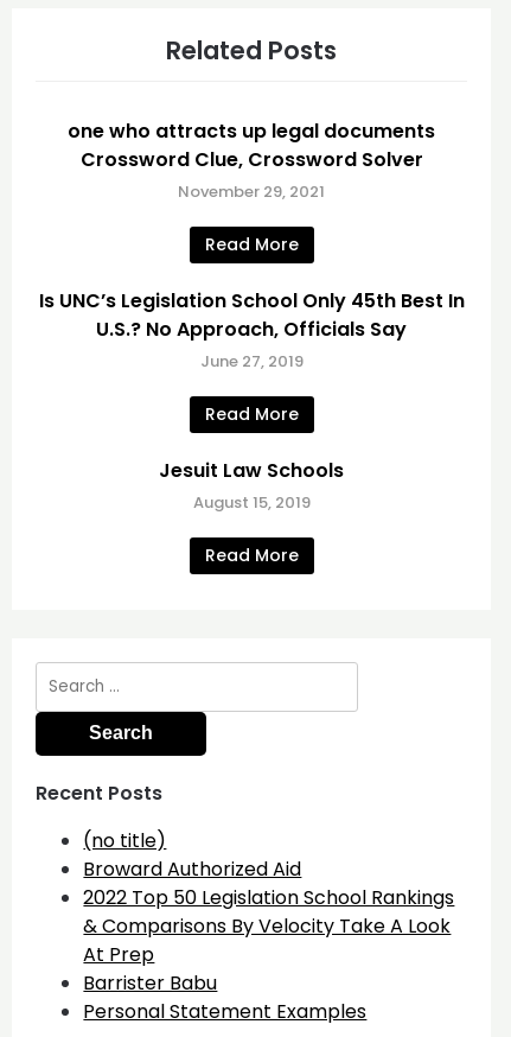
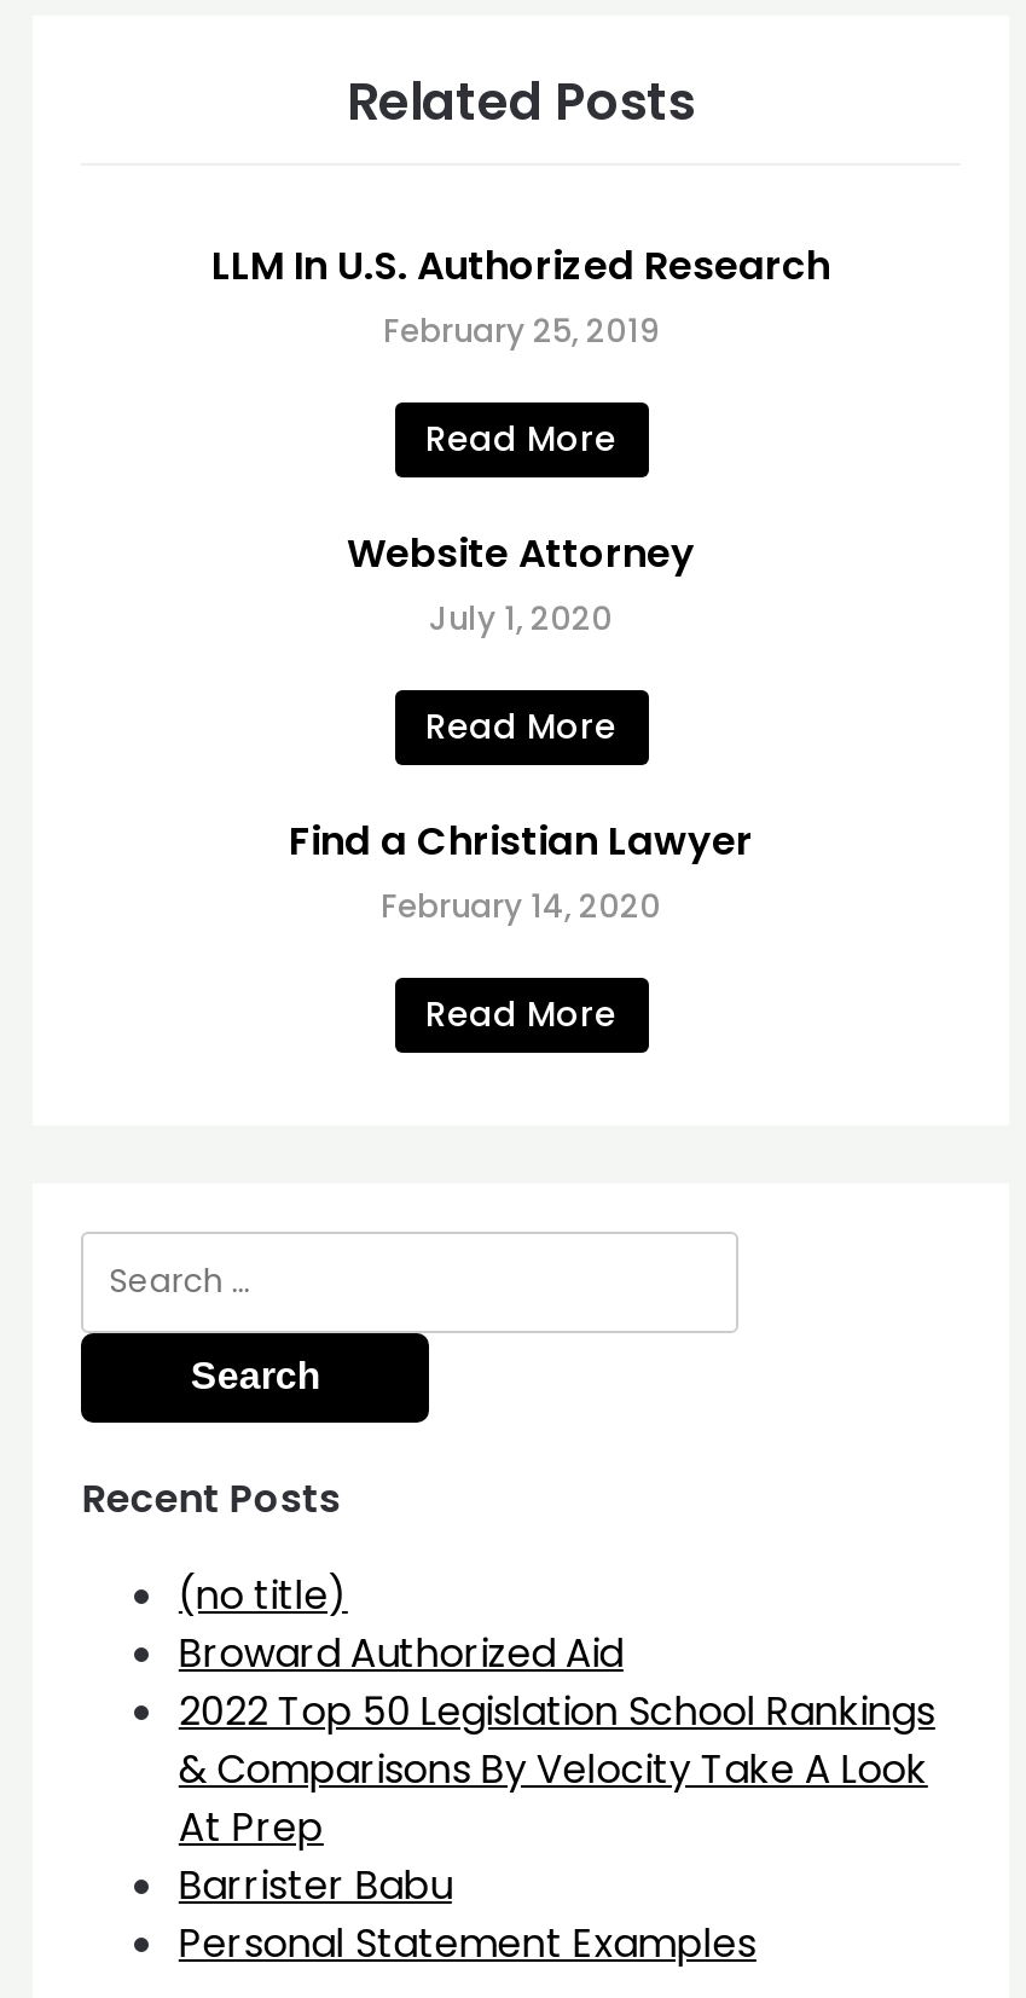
[68,117,435,202] one who attracts up legal documents | Crossword Clue, Crossword Solver | November 29, 2021 -> [211,237,830,353] LLM In U.S. Authorized Research | February 25, 2019
[39,287,464,372] Is UNC’s Legislation School Only 45th Best In | U.S.? No Approach, Officials Say | June 27, 2019 -> [347,525,695,641] Website Attorney | July 1, 2020
[159,456,344,513] Jesuit Law Schools | August 15, 2019 -> [289,812,753,928] Find a Christian Lawyer | February 14, 2020

